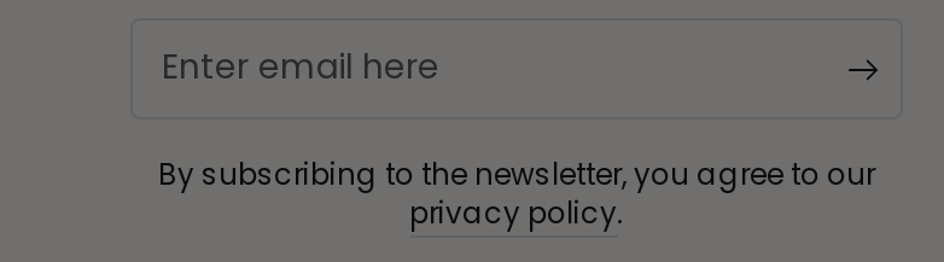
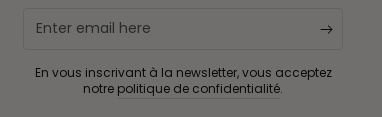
[158,152,875,232] By subscribing to the newsletter, you agree to our | privacy policy. -> [34,63,331,96] En vous inscrivant à la newsletter, vous acceptez | notre politique de confidentialité.

